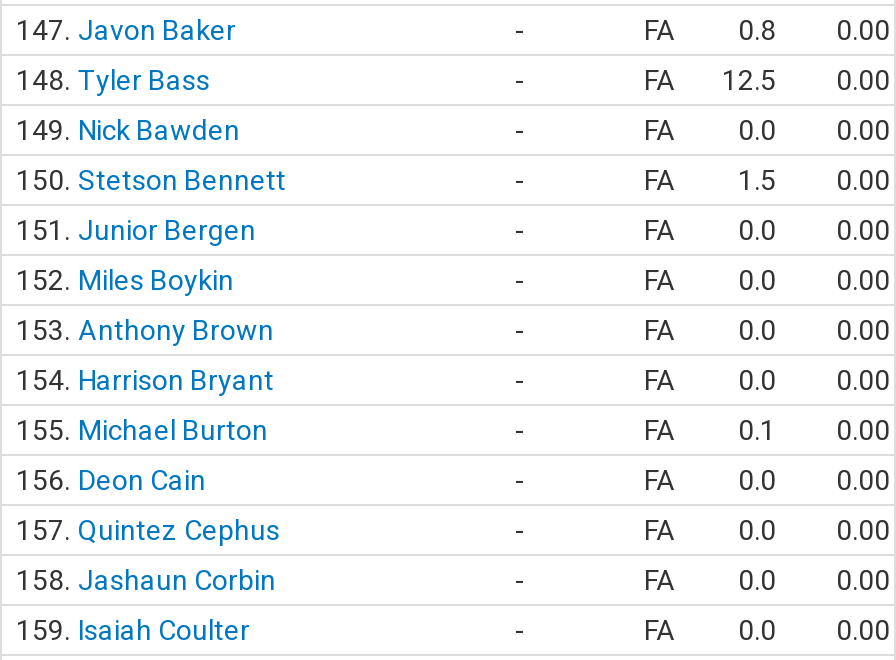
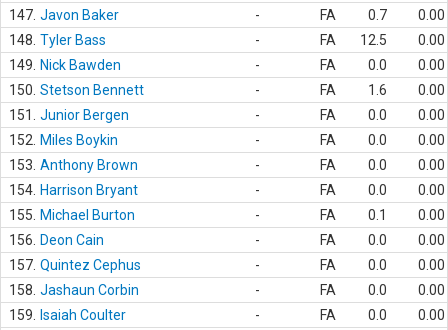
[644,14,890,46] FA 0.8 0.00 -> [320,7,445,23] FA 0.7 0.00
[644,164,890,196] FA 1.5 0.00 -> [320,82,445,98] FA 1.6 0.00

